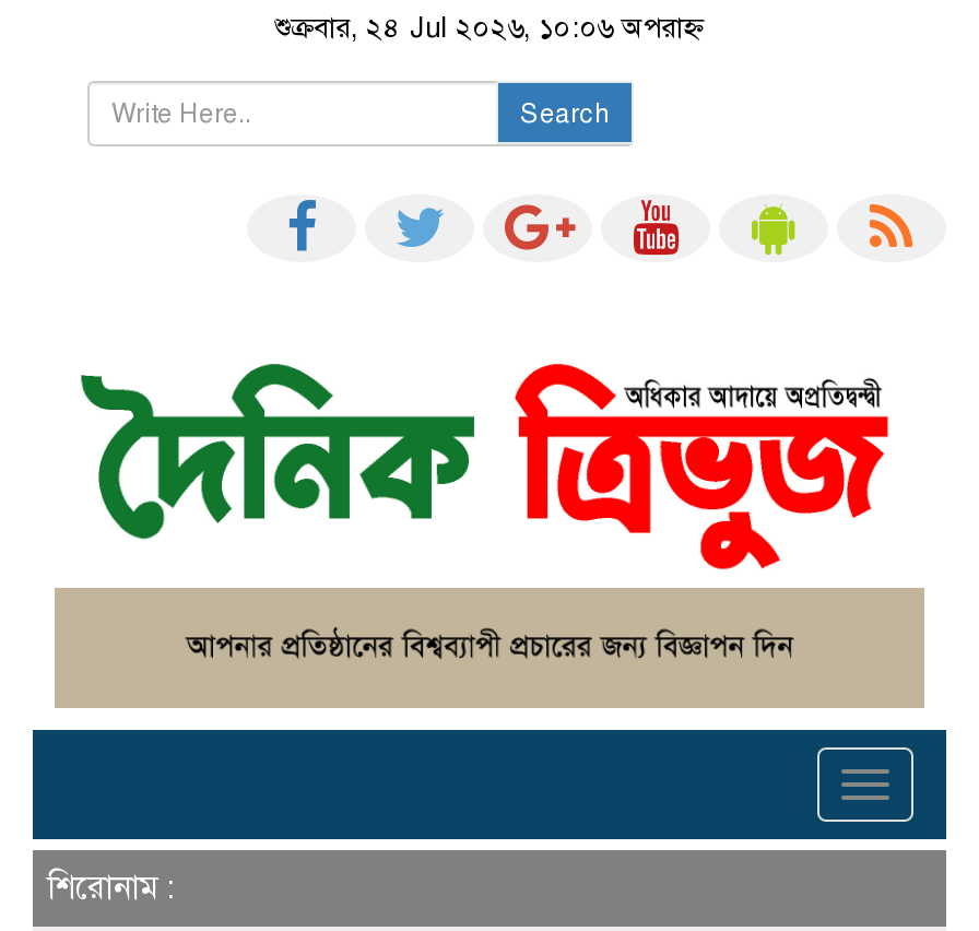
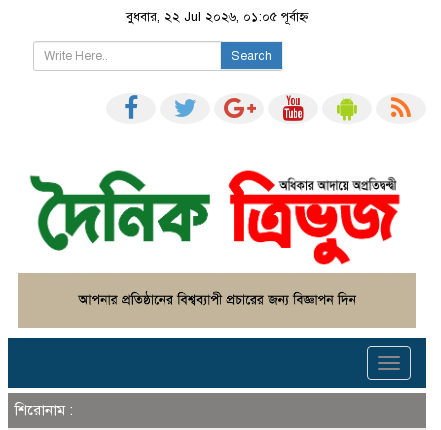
[274,11,705,46] শুক্রবার, ২৪ Jul ২০২৬, ১০:০৬ অপরাহ্ন -> [125,9,308,25] বুধবার, ২২ Jul ২০২৬, ০১:০৫ পূর্বাহ্ন

